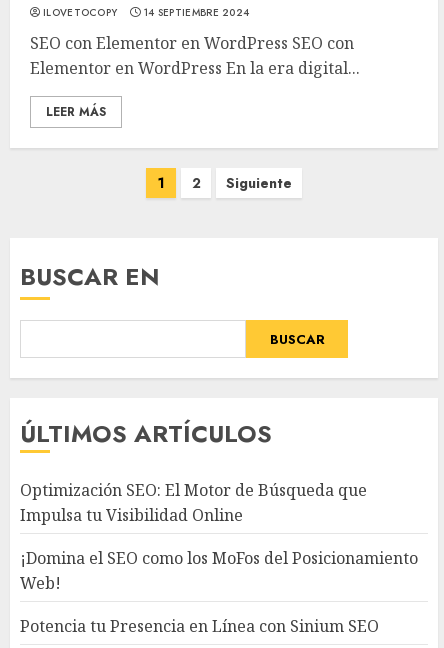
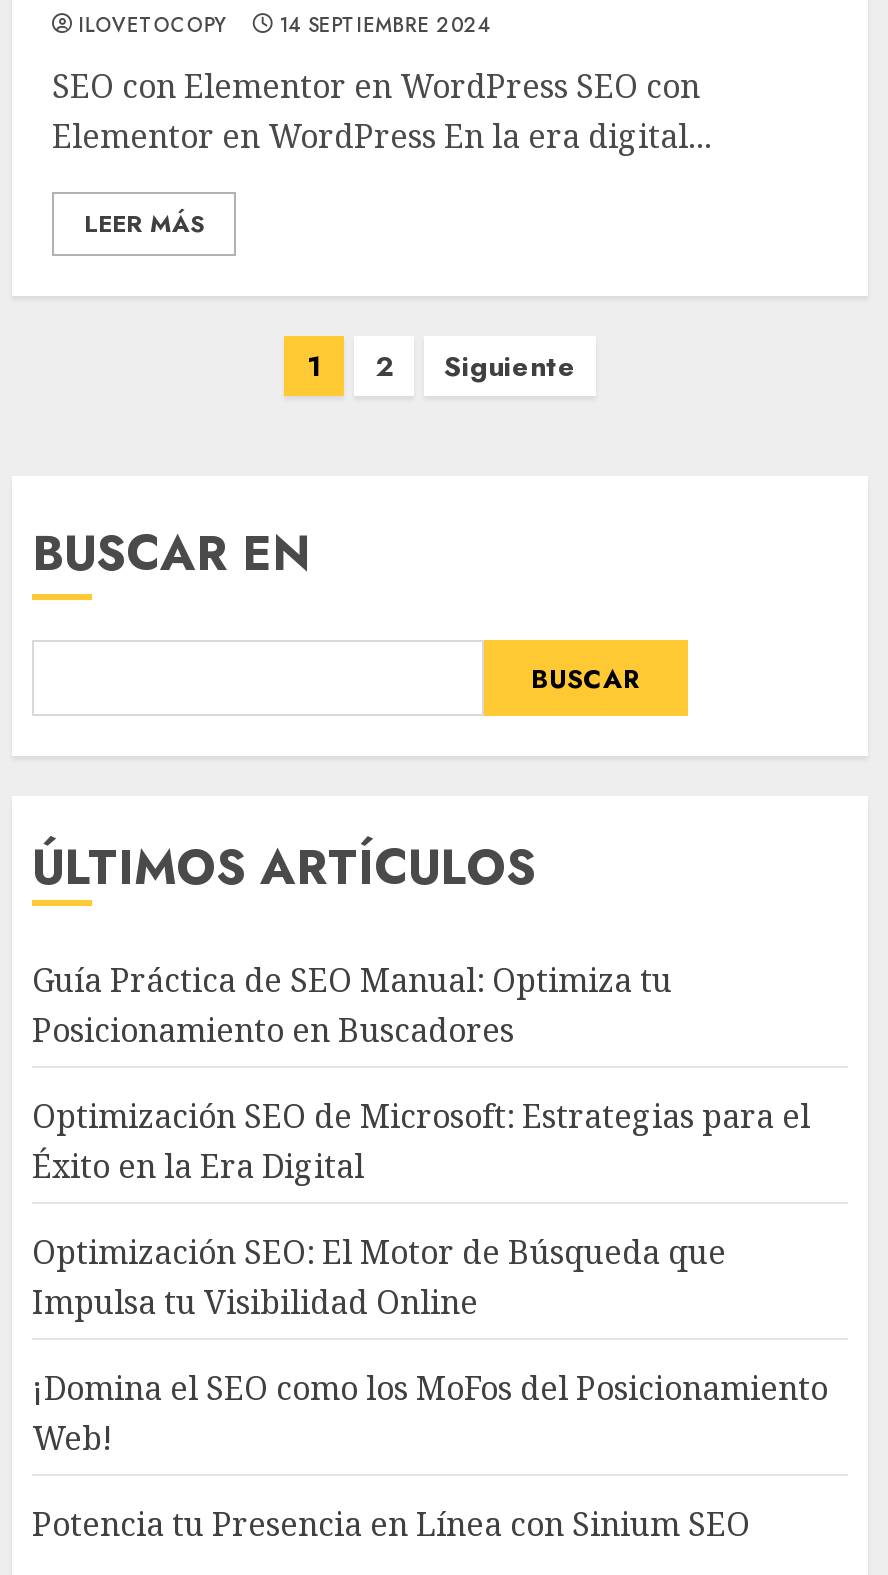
none -> [32,958,810,1188] Guía Práctica de SEO Manual: Optimiza tu | Posicionamiento en Buscadores | Optimización SEO de Microsoft: Estrategias para el | Éxito en la Era Digital

